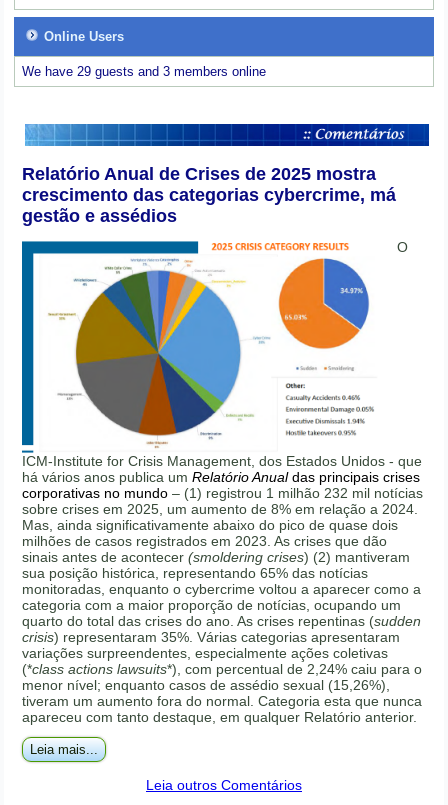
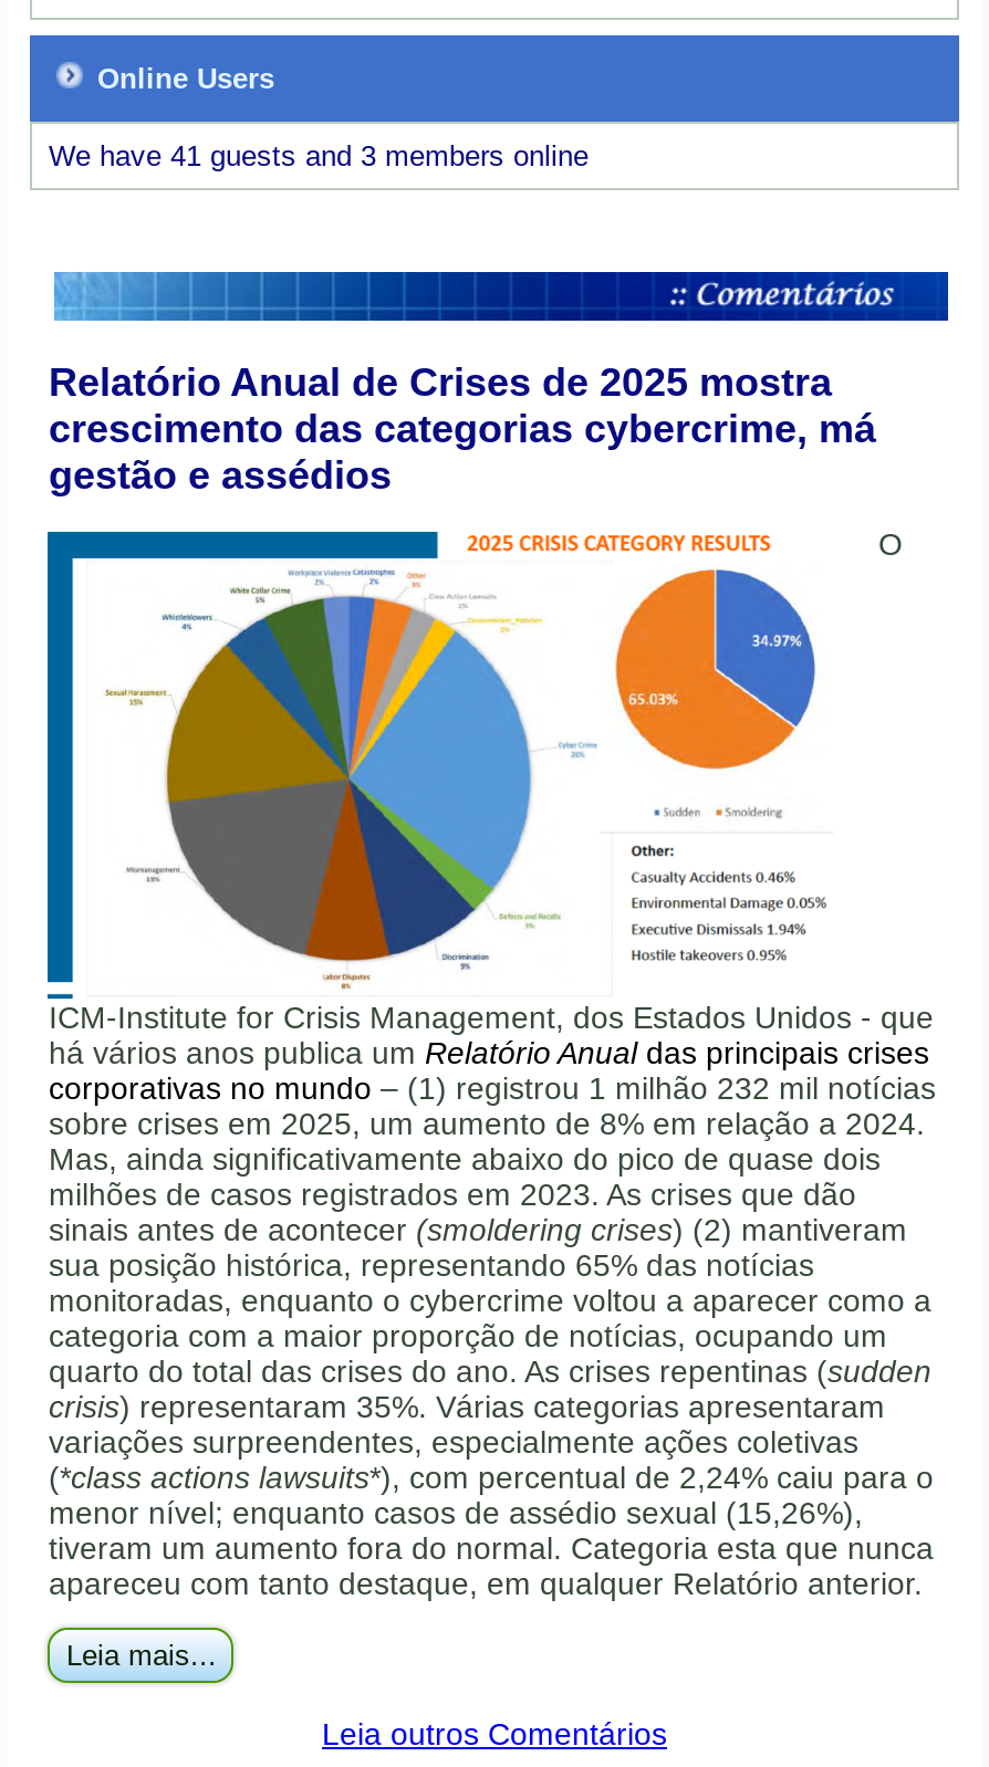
[22,64,266,79] We have 29 guests and 3 members online -> [49,139,589,172] We have 41 guests and 3 members online

